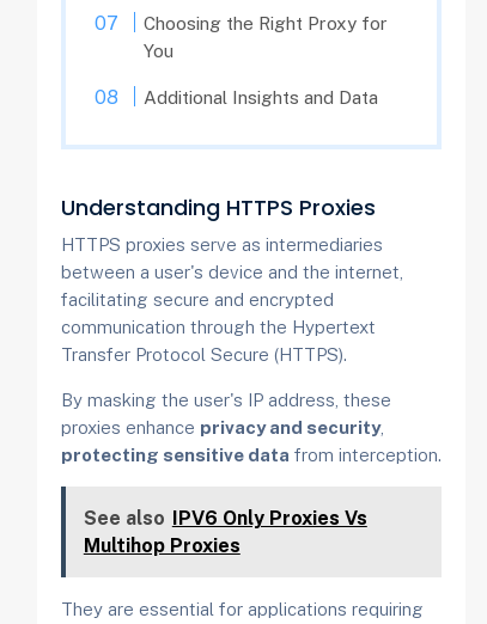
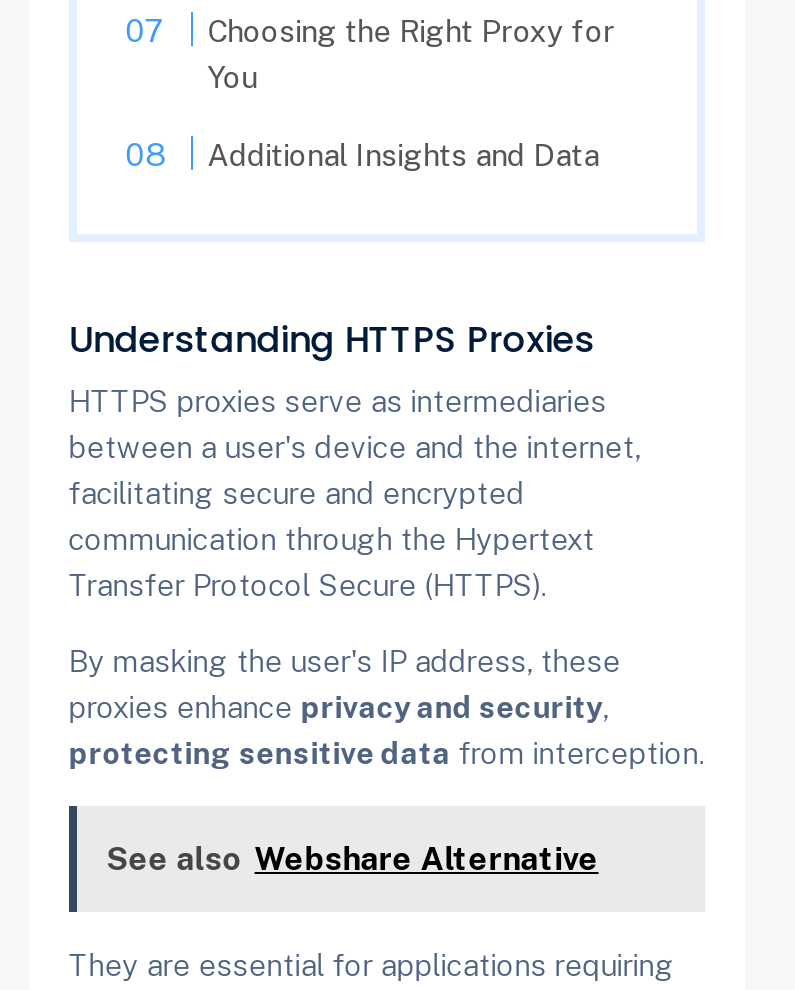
[84,507,367,557] See also IPV6 Only Proxies Vs | Multihop Proxies -> [107,840,599,878] See also Webshare Alternative

